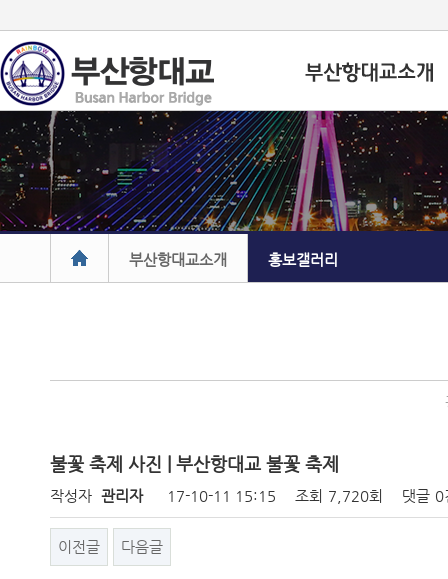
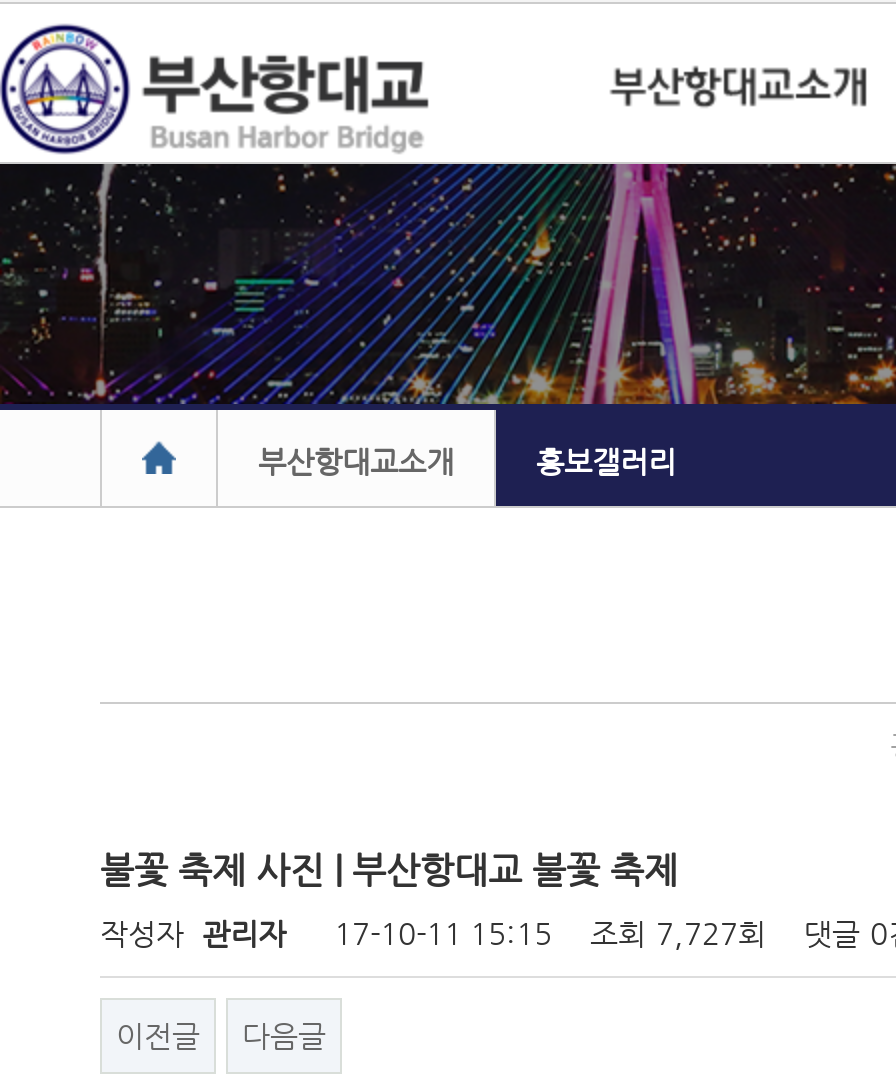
[291,487,383,504] 조회 7,720회 -> [582,916,766,950] 조회 7,727회

